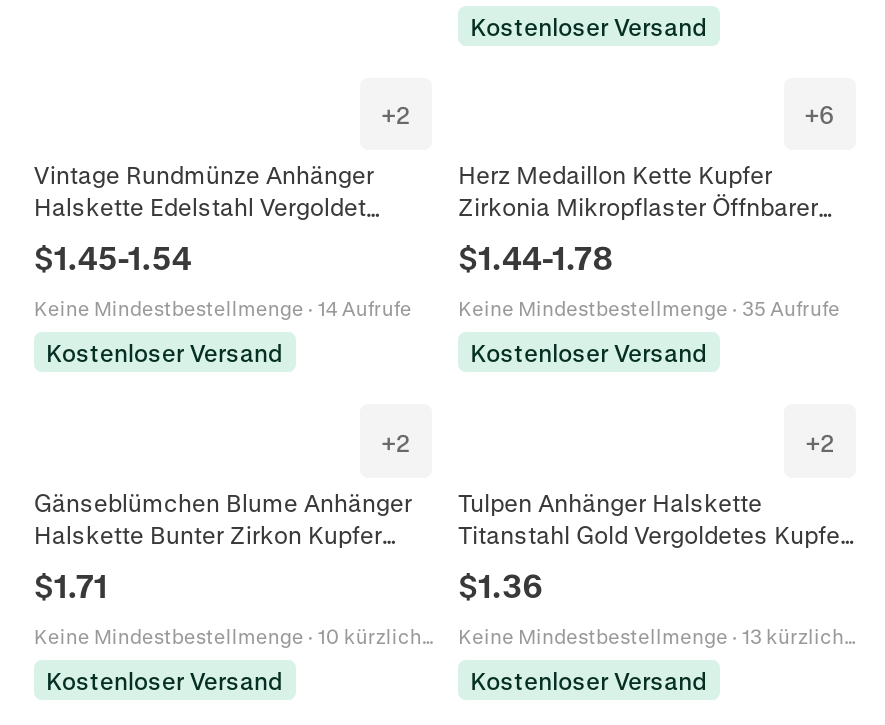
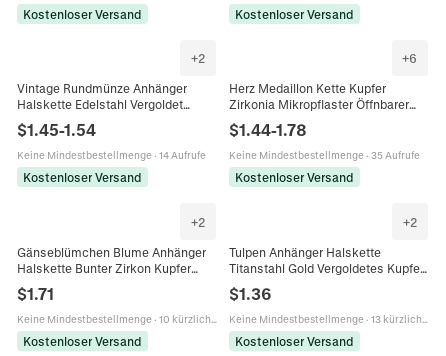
none -> [23,7,142,21] Kostenloser Versand

